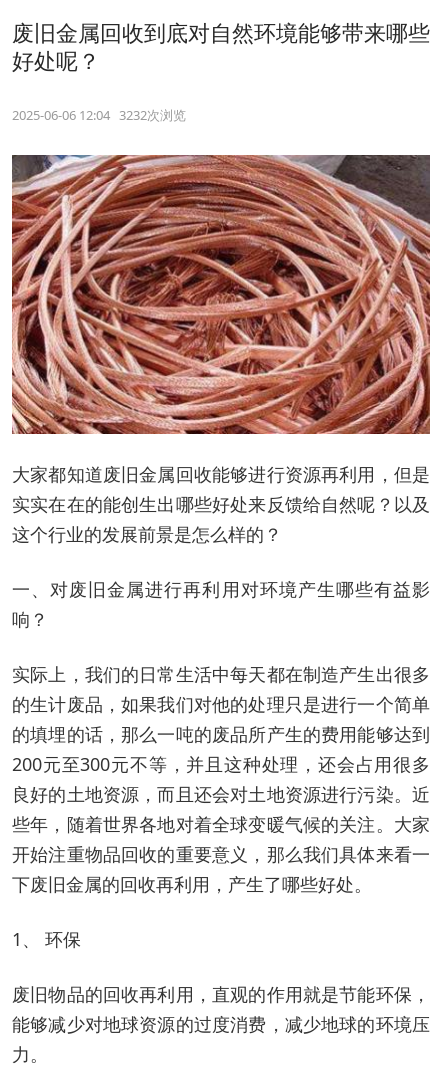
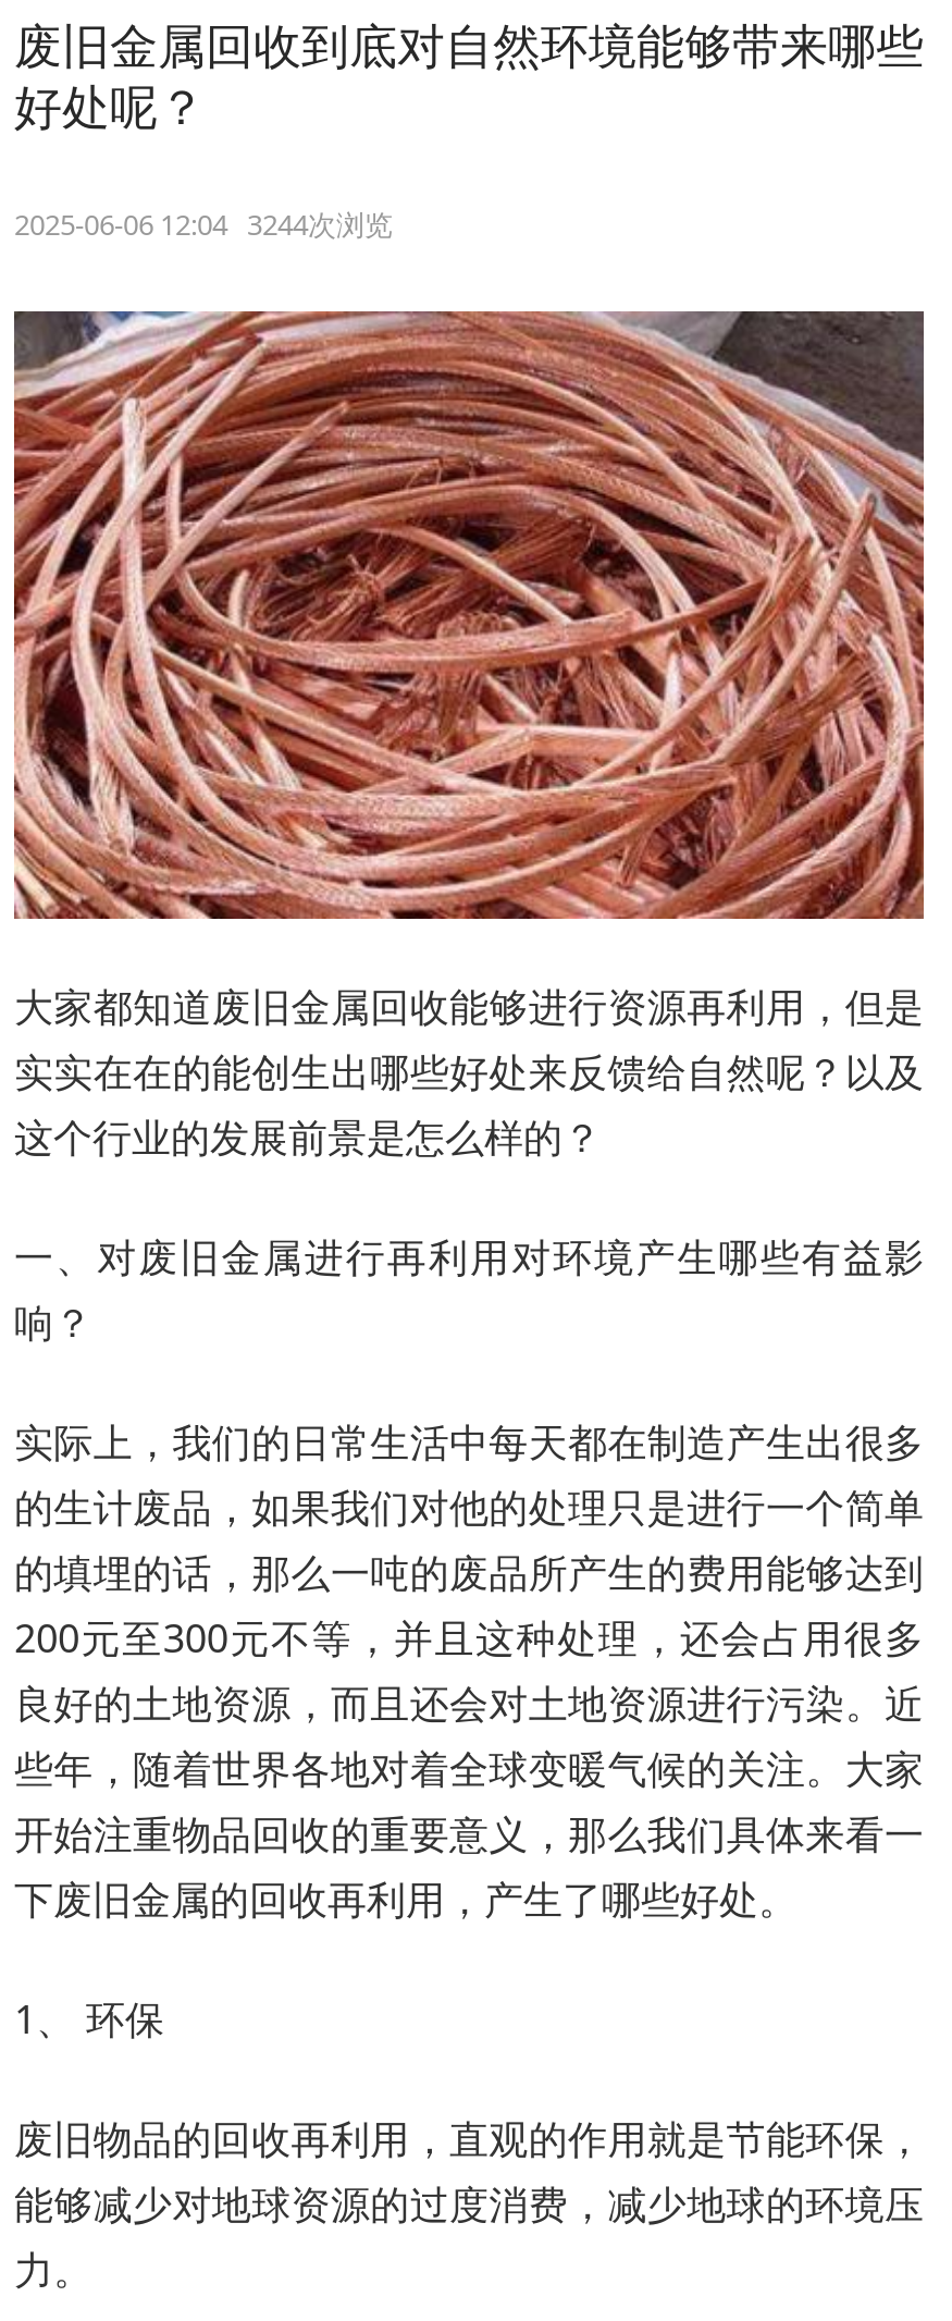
[12,106,186,124] 2025-06-06 12:04 3232次浏览 -> [14,205,393,244] 2025-06-06 12:04 3244次浏览

